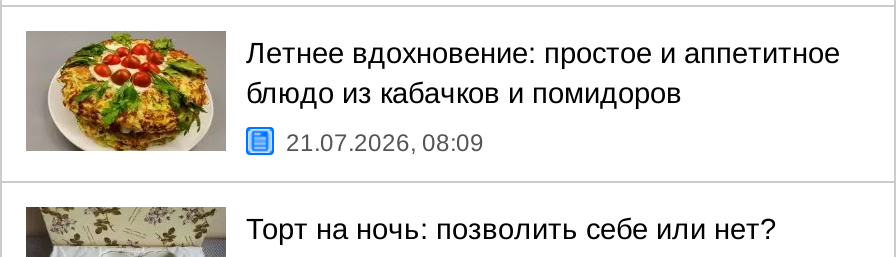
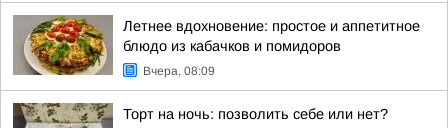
[286,129,484,157] 21.07.2026, 08:09 -> [143,64,215,78] Вчера, 08:09

